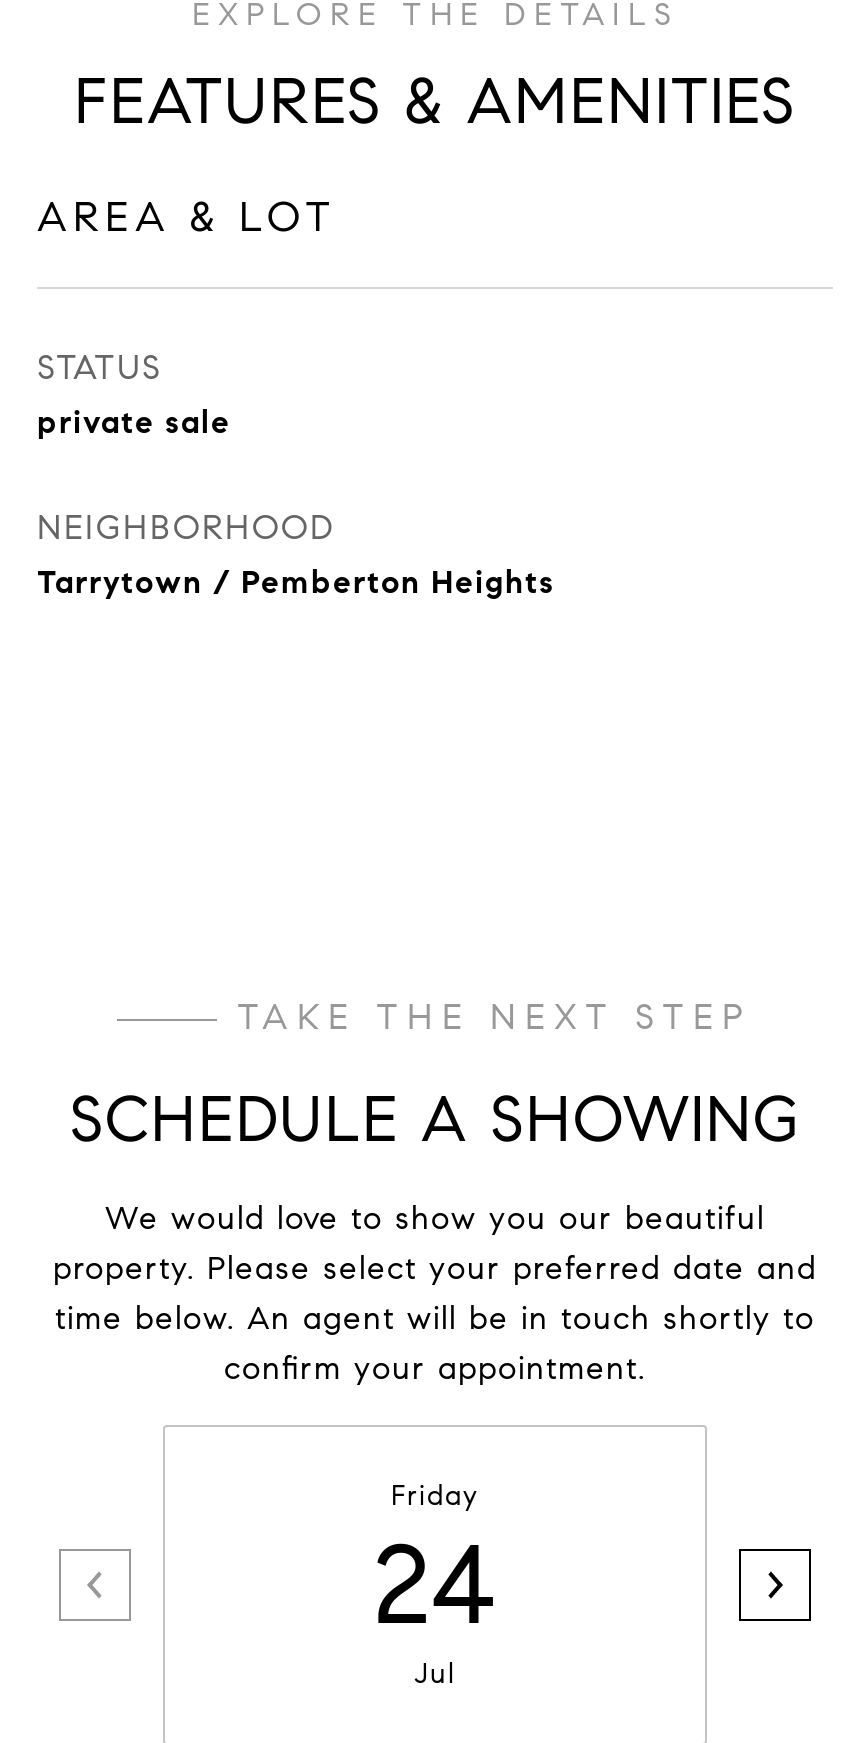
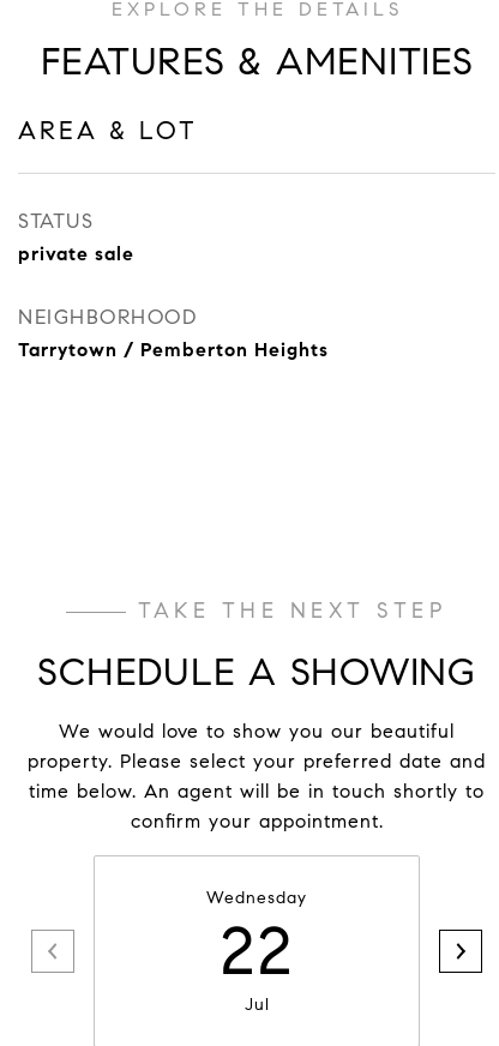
[372,1479,498,1653] Friday | 24 -> [206,888,307,992] Wednesday | 22

